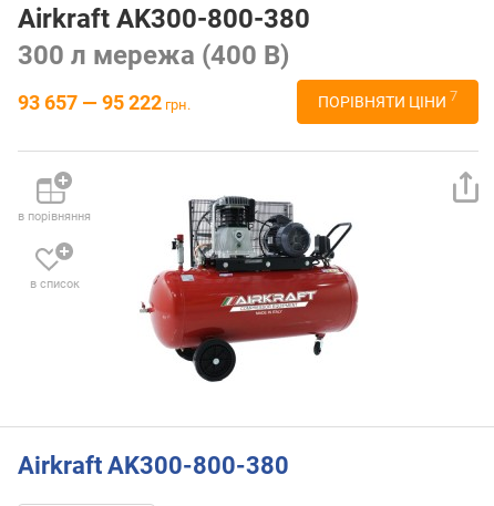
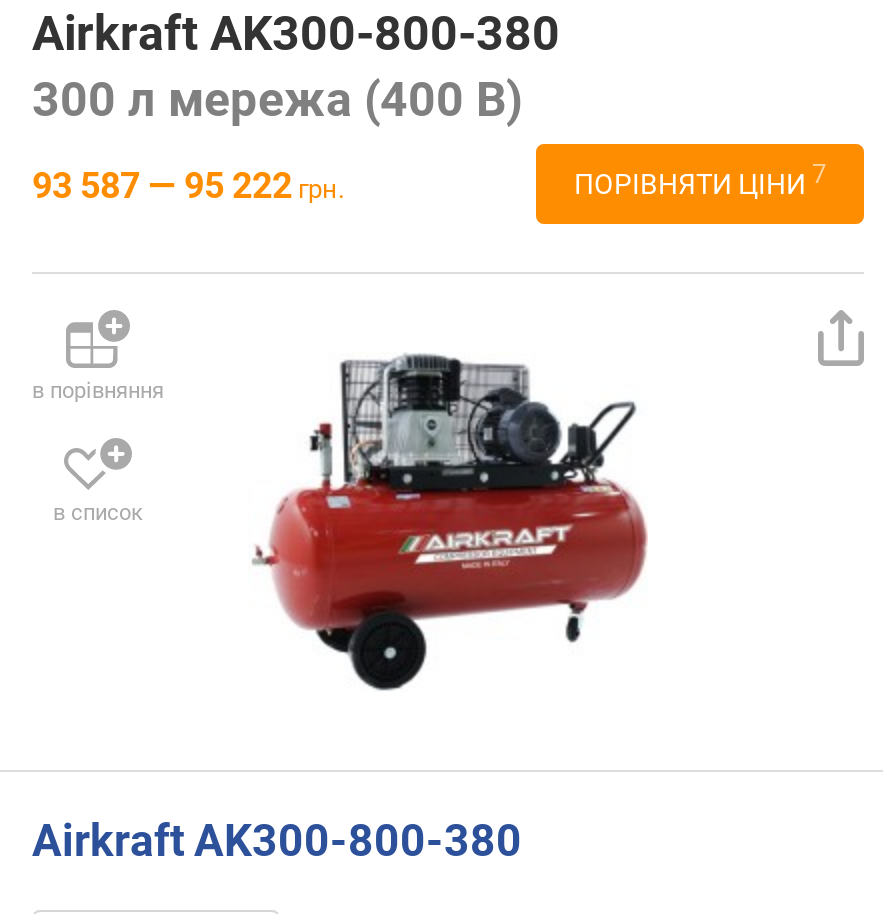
[18,90,191,113] 93 657 — 95 222 грн. -> [32,163,344,205] 93 587 — 95 222 грн.

